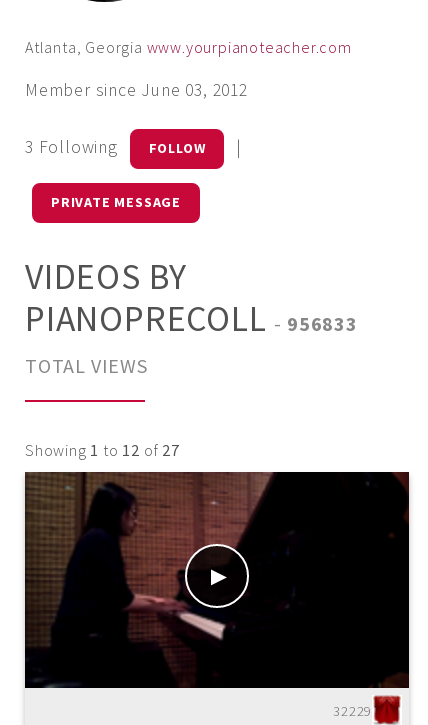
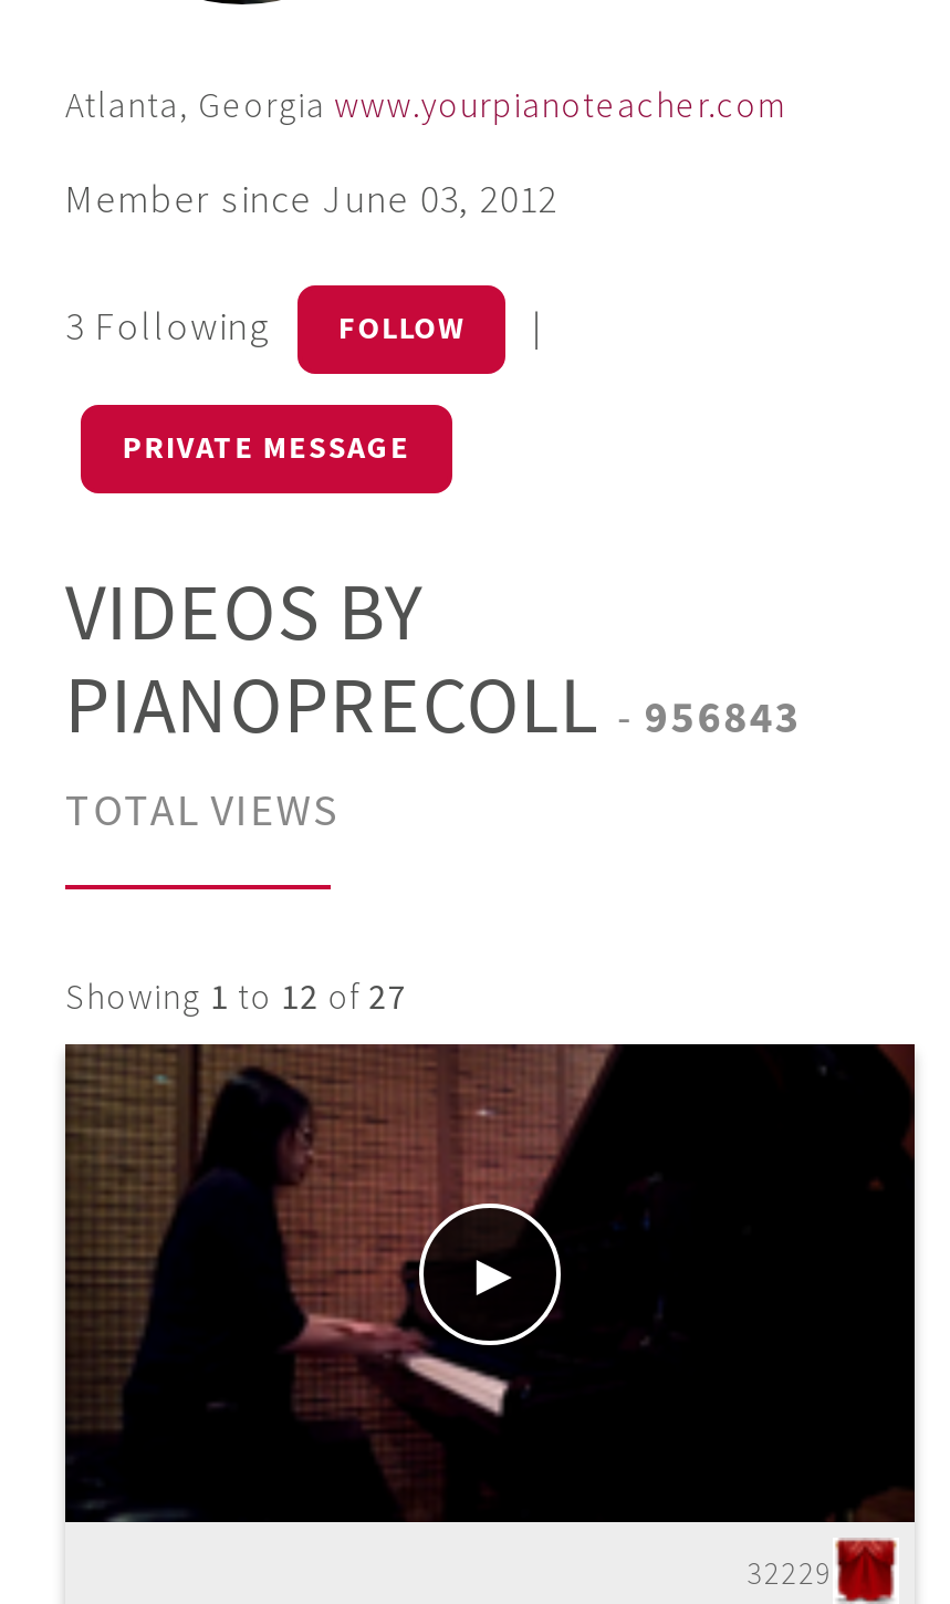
[25,296,358,341] PIANOPRECOLL -956833 -> [65,655,801,754] PIANOPRECOLL -956843

